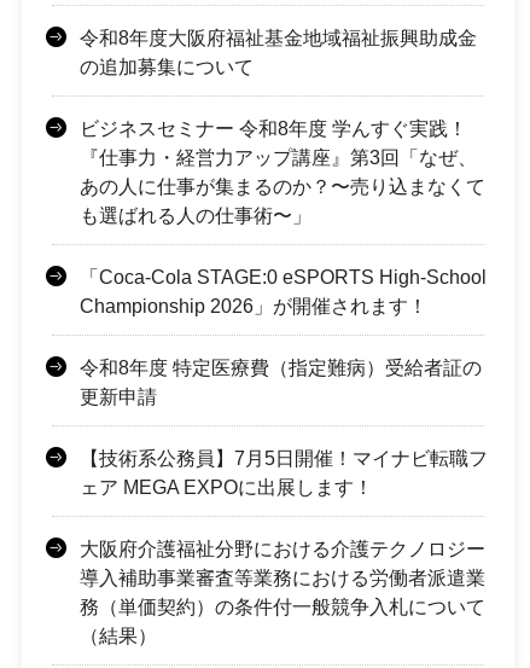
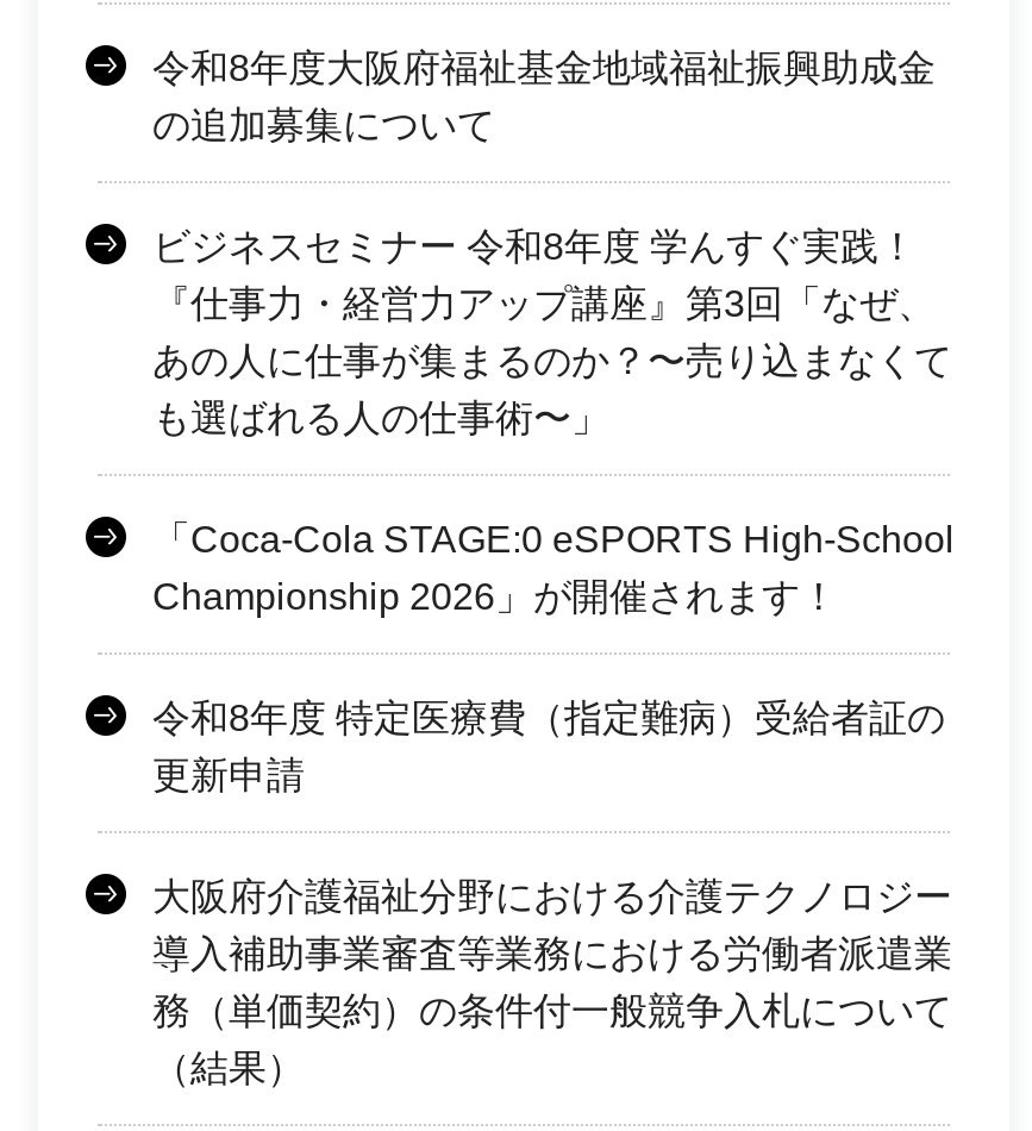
[80,448,488,497] 【技術系公務員】7月5日開催！マイナビ転職フ | ェア MEGA EXPOに出展します！ -> none

